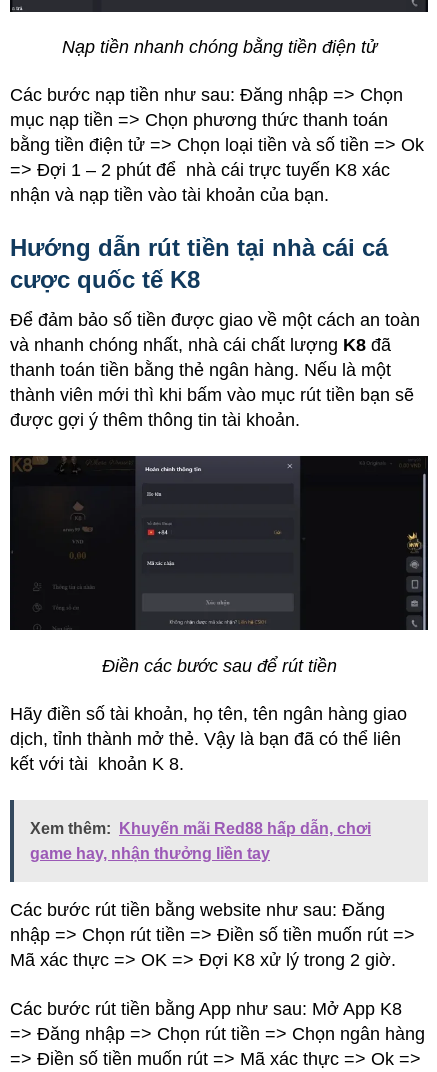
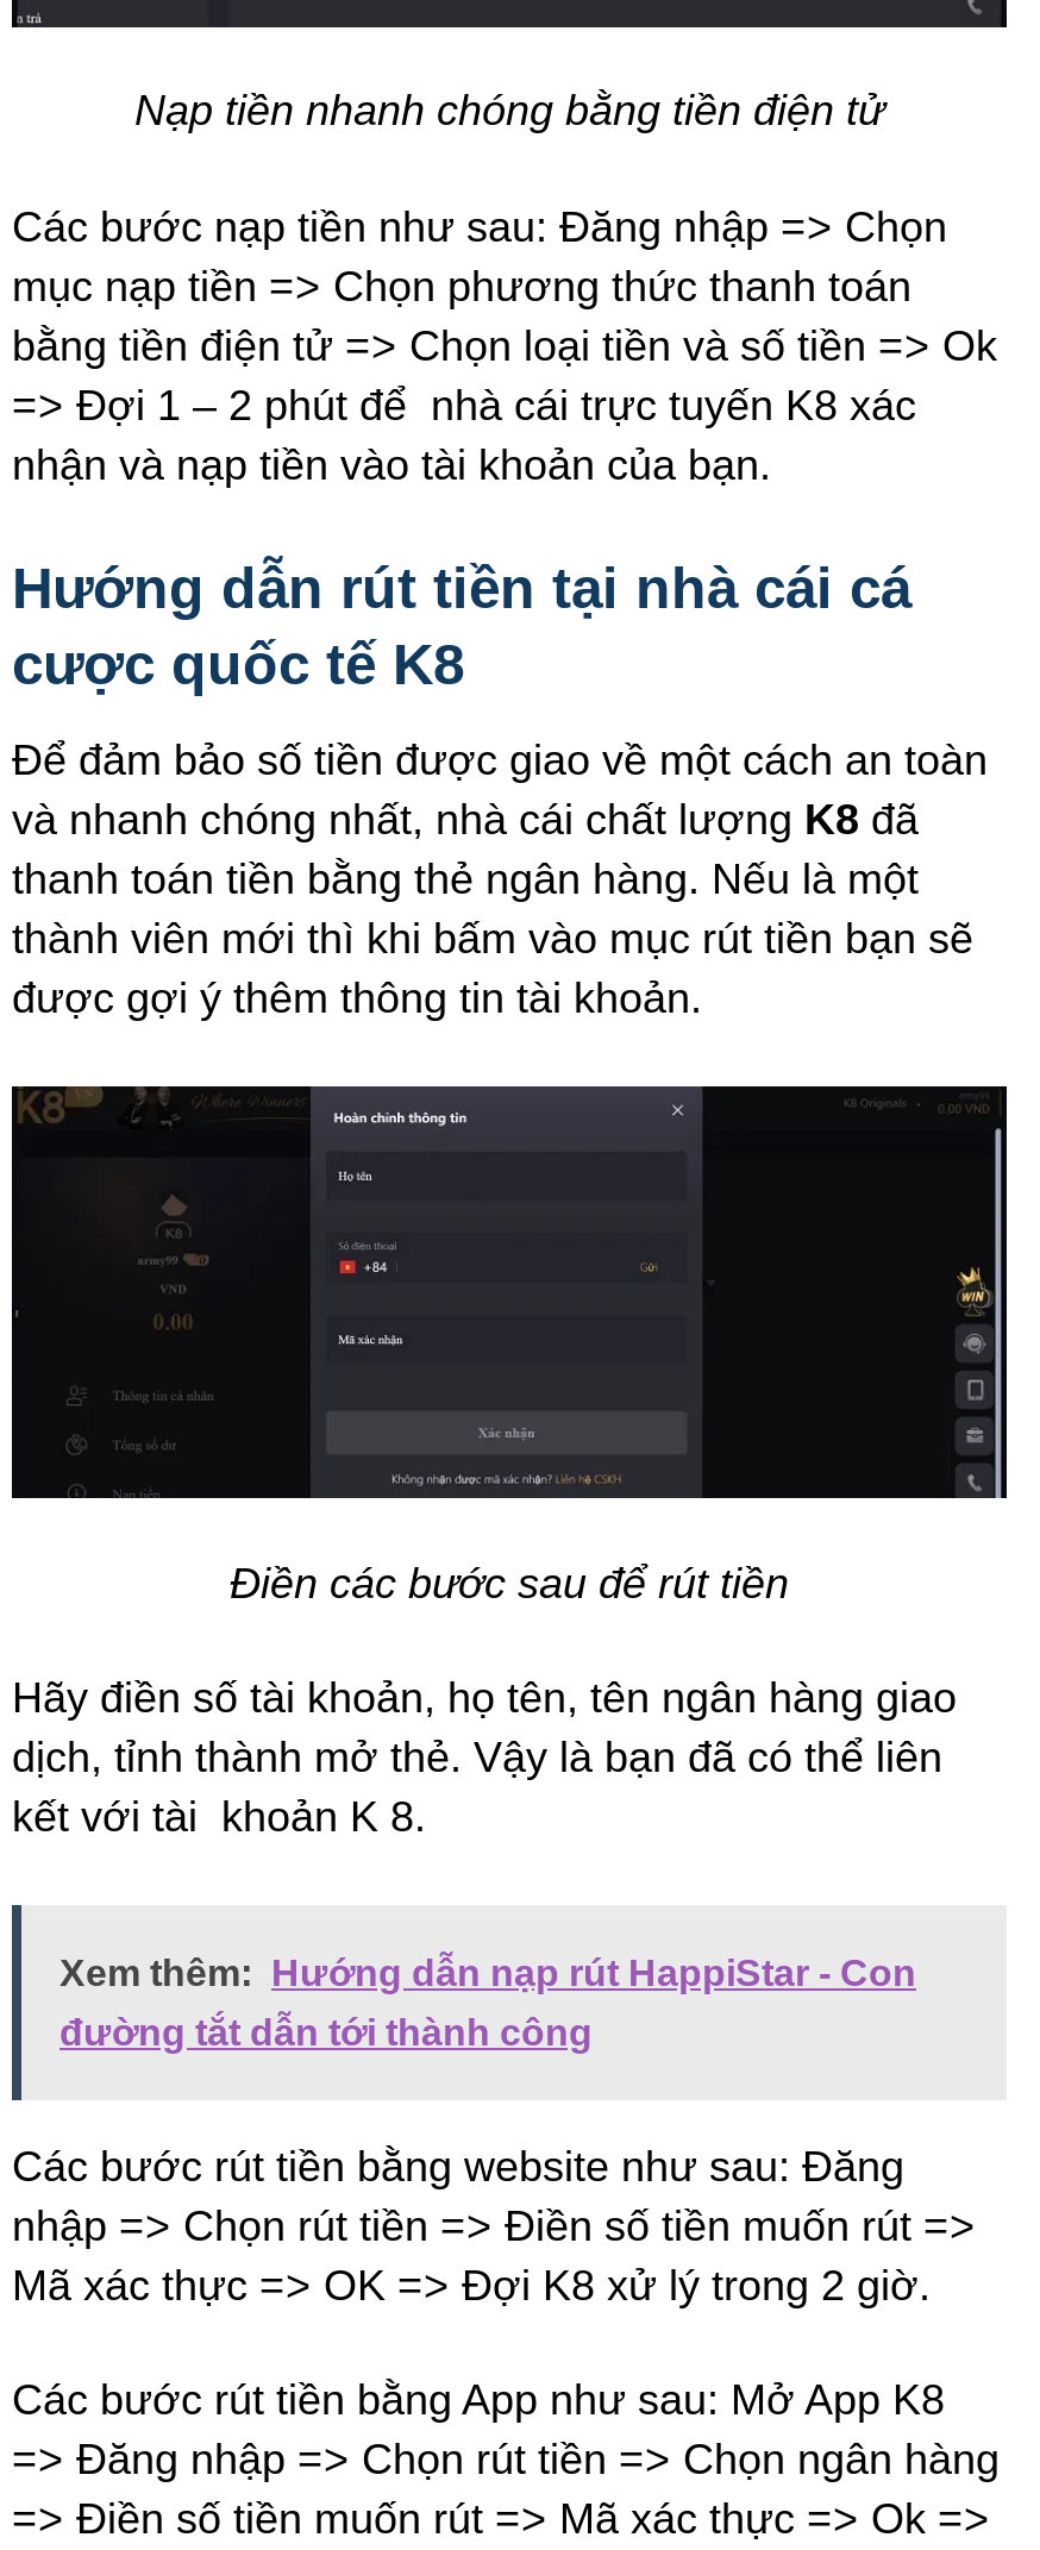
[30,820,371,837] Xem thêm: Khuyến mãi Red88 hấp dẫn, chơi -> [59,1952,916,1992] Xem thêm: Hướng dẫn nạp rút HappiStar - Con
[30,845,270,862] game hay, nhận thưởng liền tay -> [59,2011,593,2052] đường tắt dẫn tới thành công

